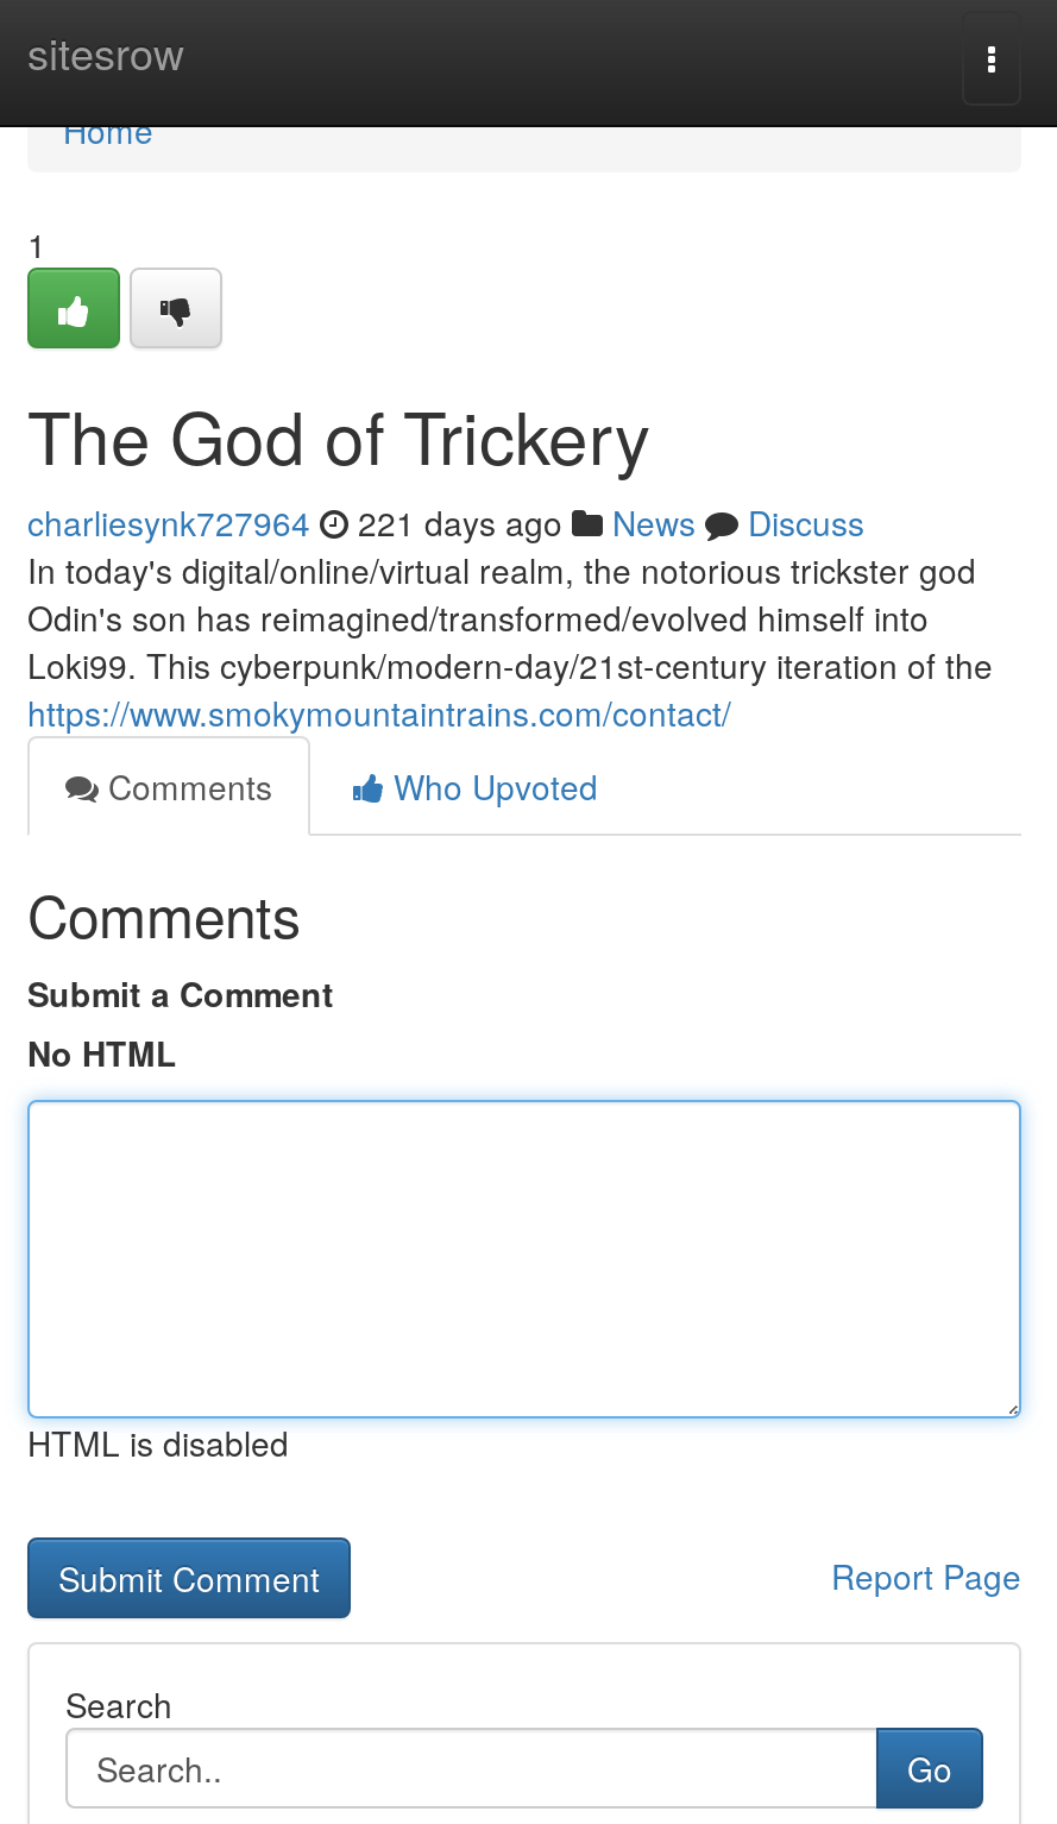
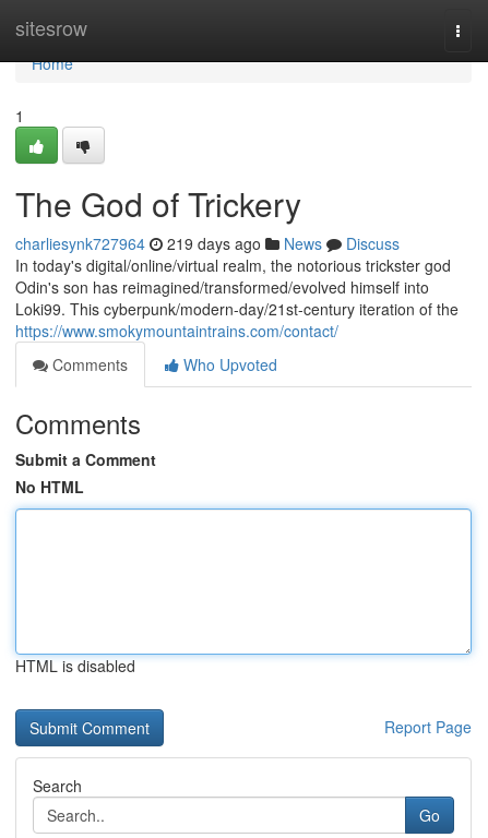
[27,498,864,546] charliesynk727964 221 days ago News Discuss -> [15,232,400,254] charliesynk727964 219 days ago News Discuss

